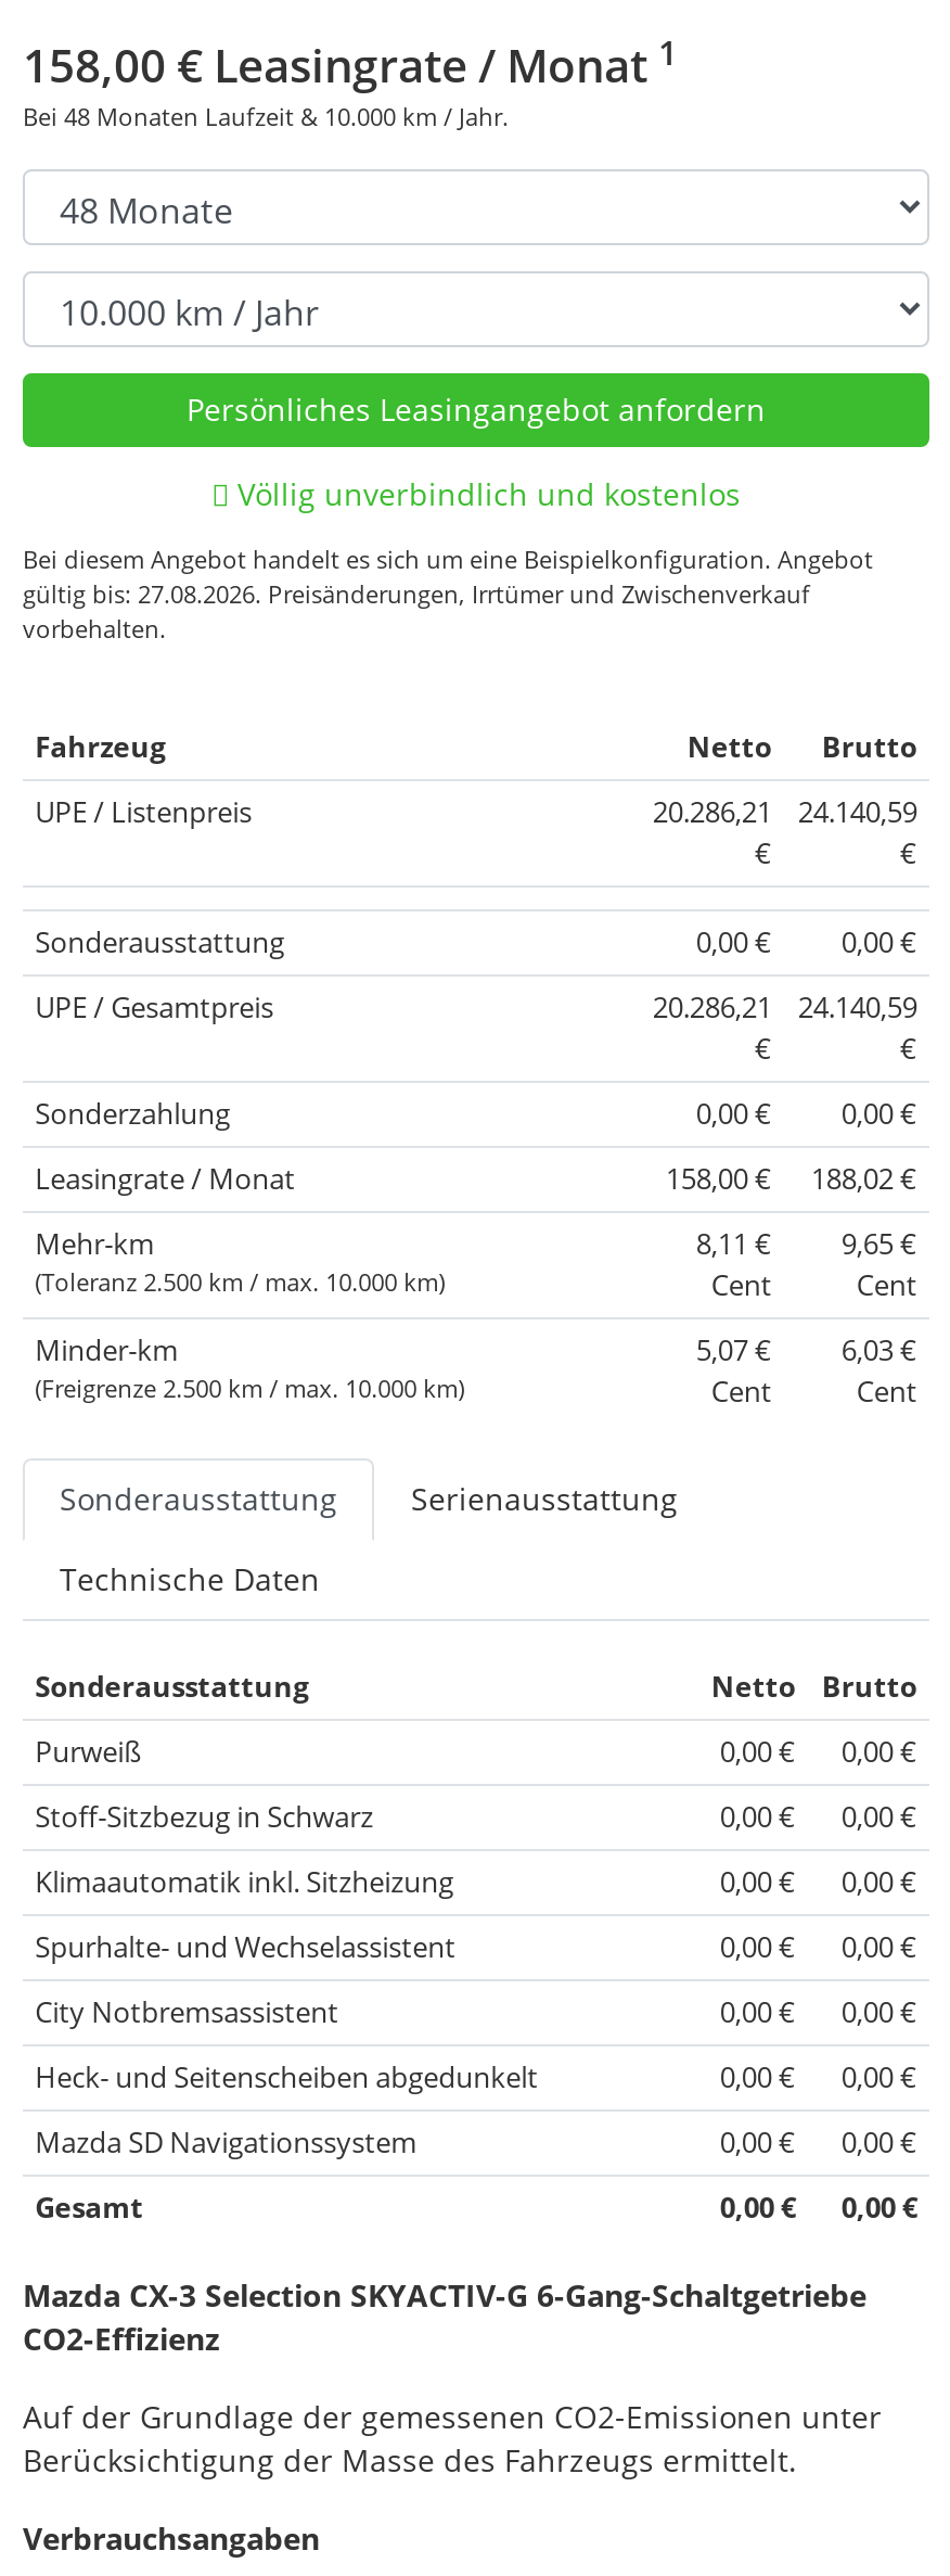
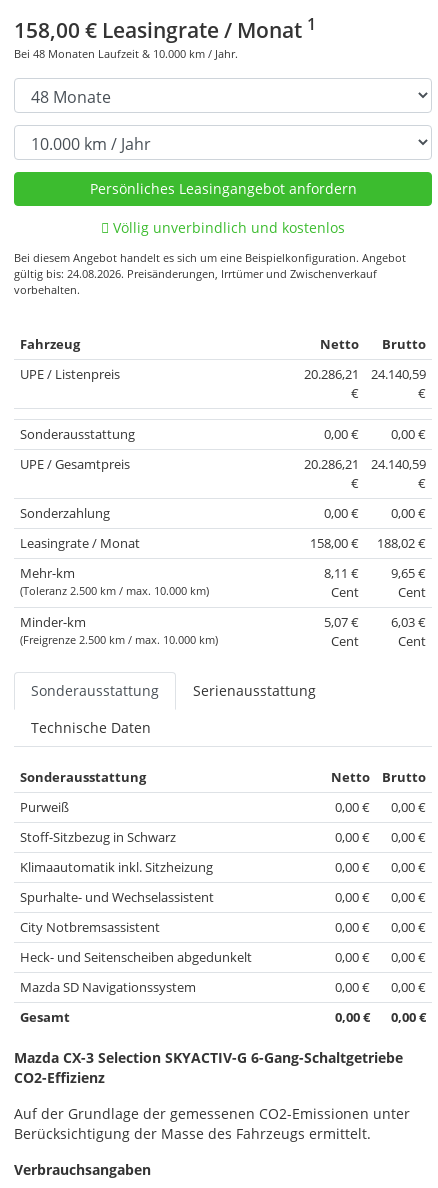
[23,577,810,610] gültig bis: 27.08.2026. Preisänderungen, Irrtümer und Zwischenverkauf -> [14,266,377,281] gültig bis: 24.08.2026. Preisänderungen, Irrtümer und Zwischenverkauf

